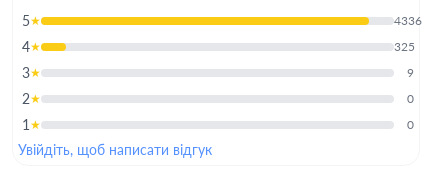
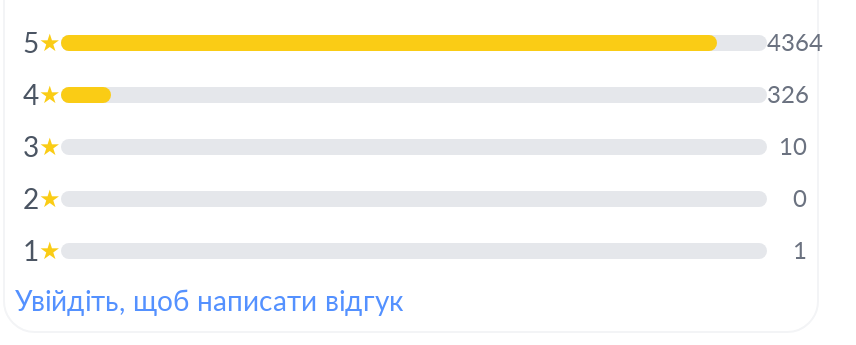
[394,13,422,28] 4336 -> [767,27,823,57] 4364
[394,39,415,54] 325 -> [767,79,809,109] 326
[407,65,414,80] 9 -> [779,131,807,161] 10
[407,117,414,132] 0 -> [793,235,807,265] 1

